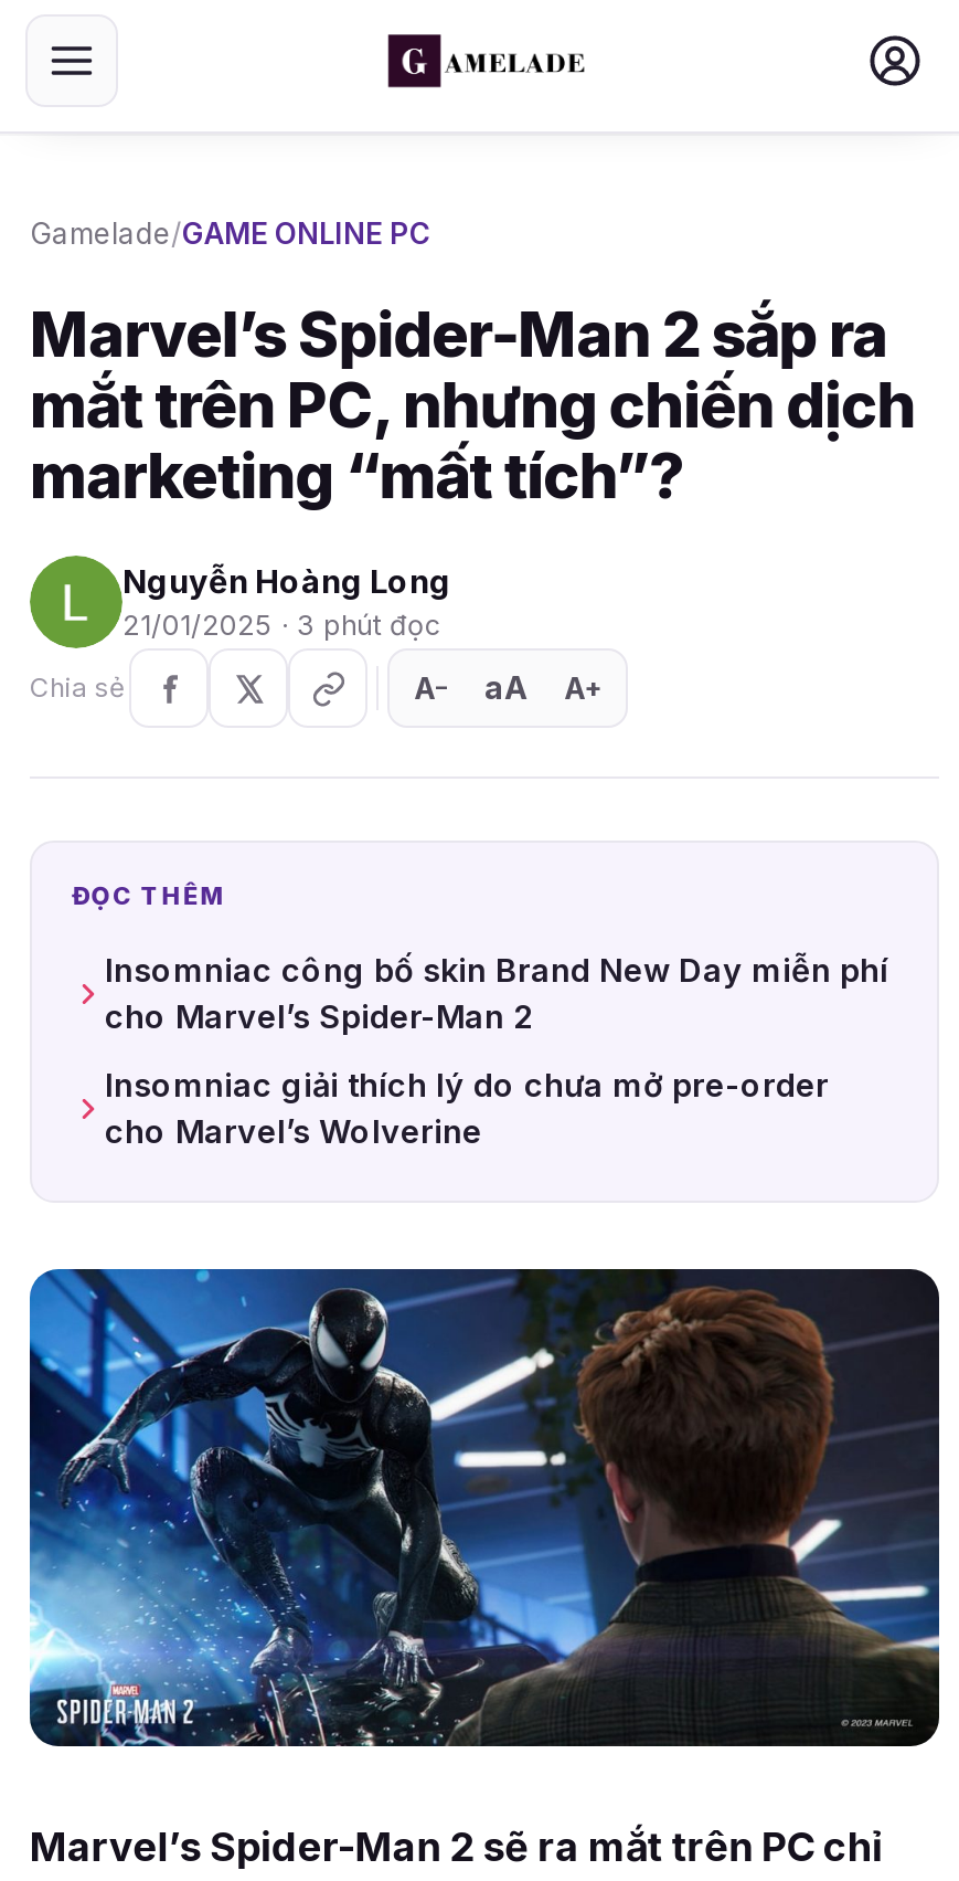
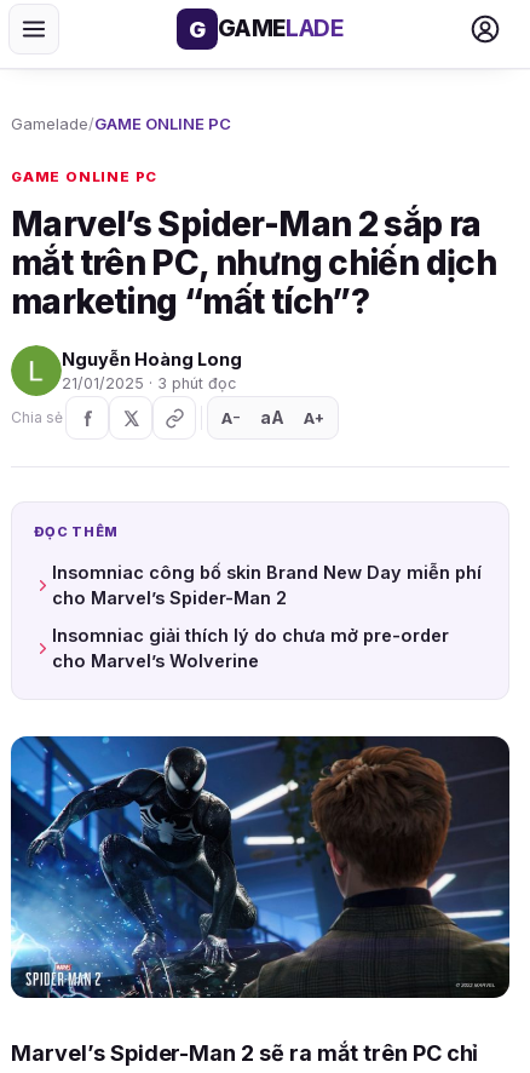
none -> [189,15,344,42] G GAMELADE
none -> [11,168,158,185] GAME ONLINE PC

